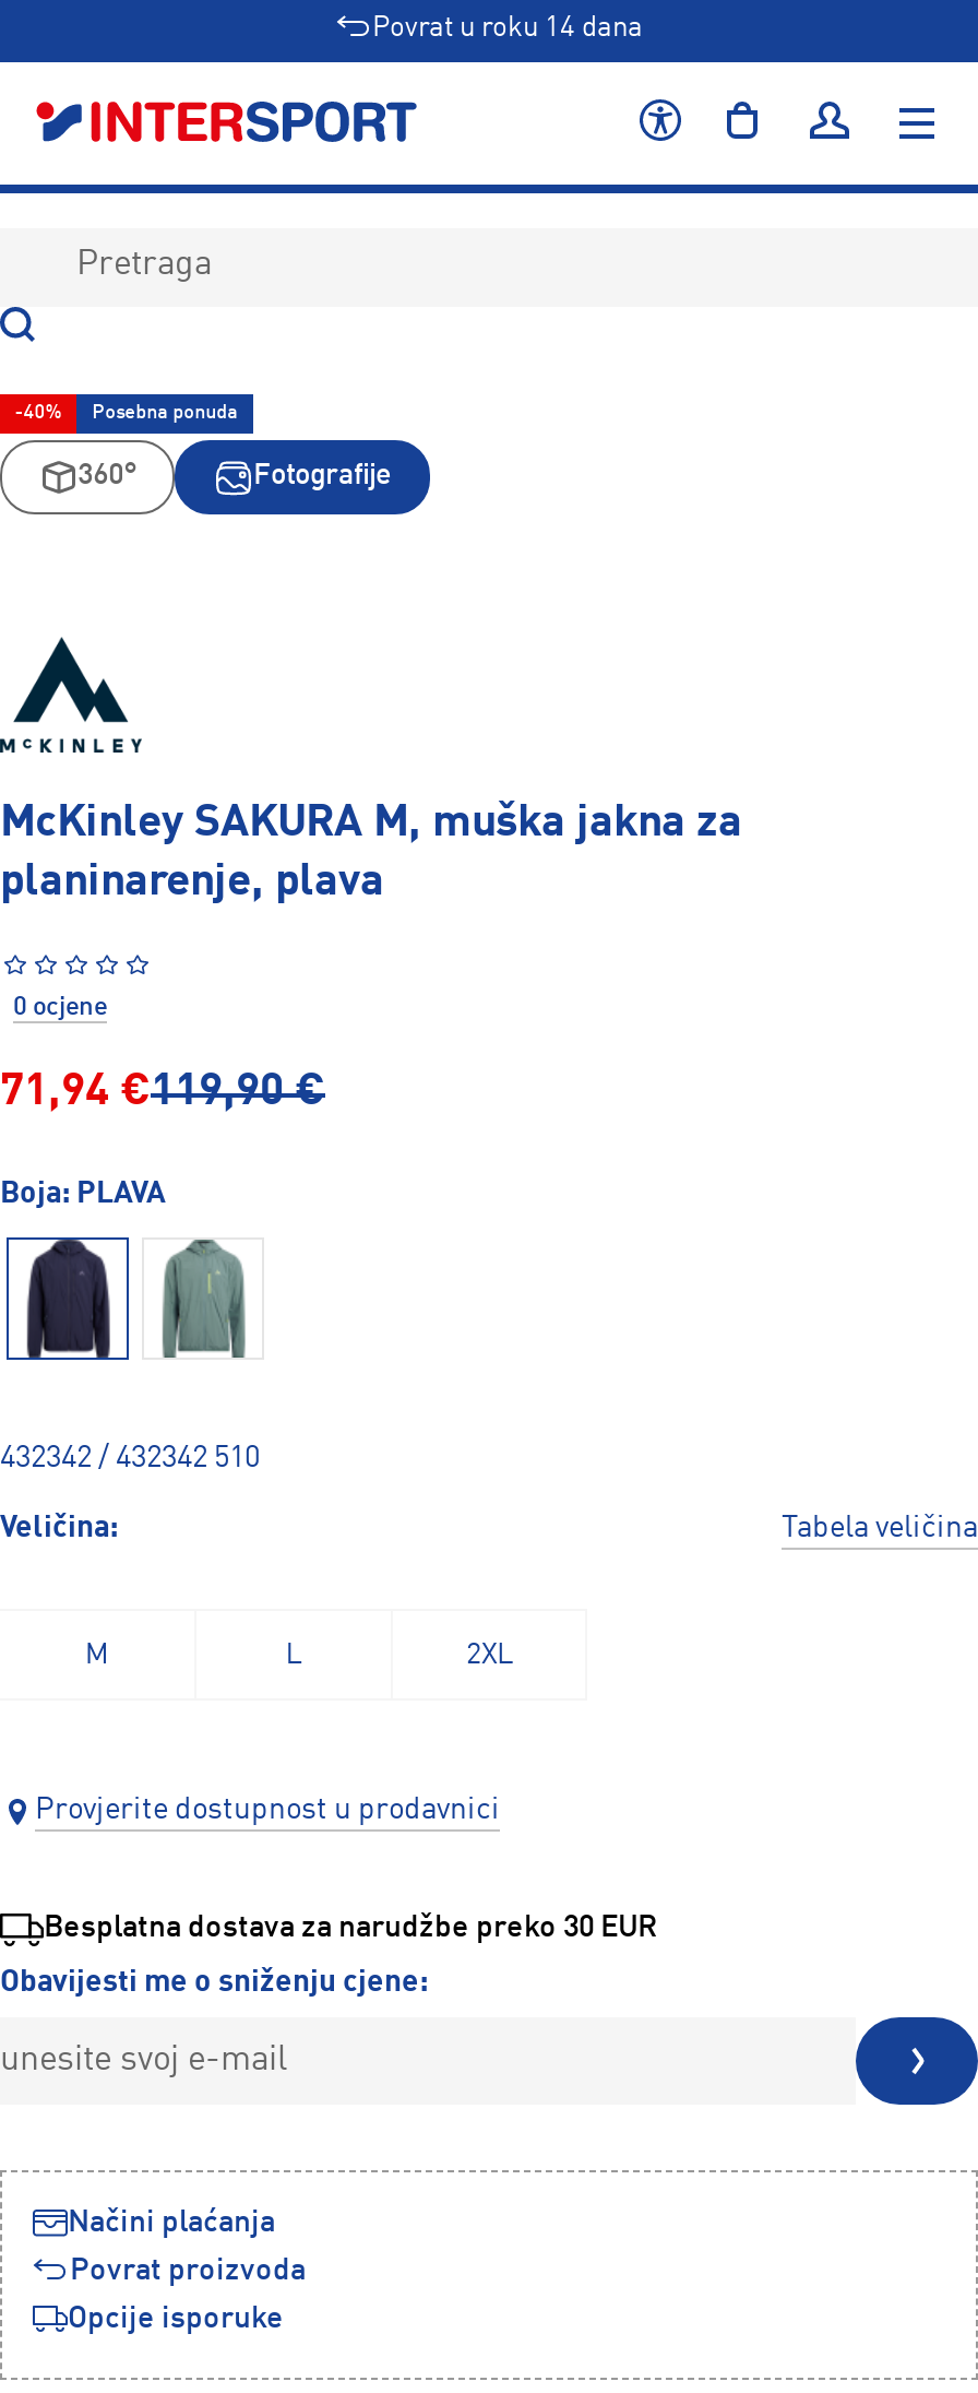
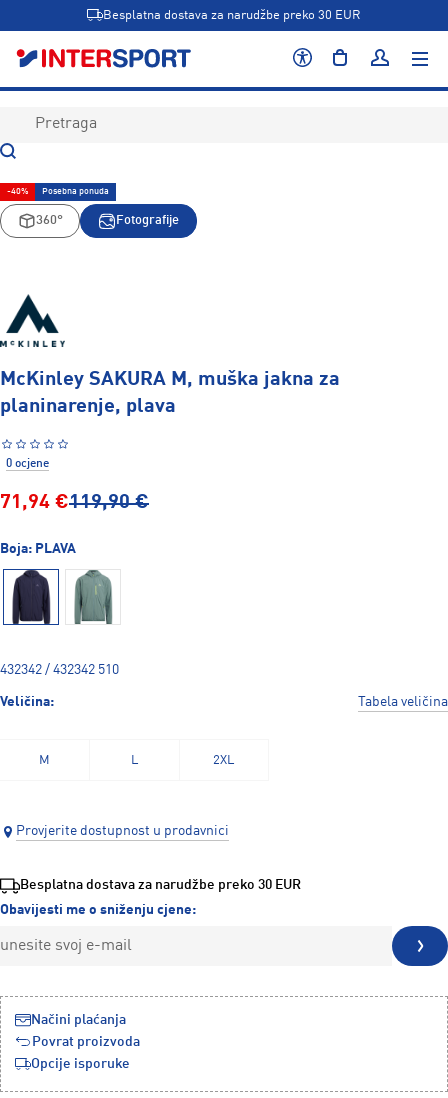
[372,14,643,42] Povrat u roku 14 dana -> [103,9,361,22] Besplatna dostava za narudžbe preko 30 EUR

